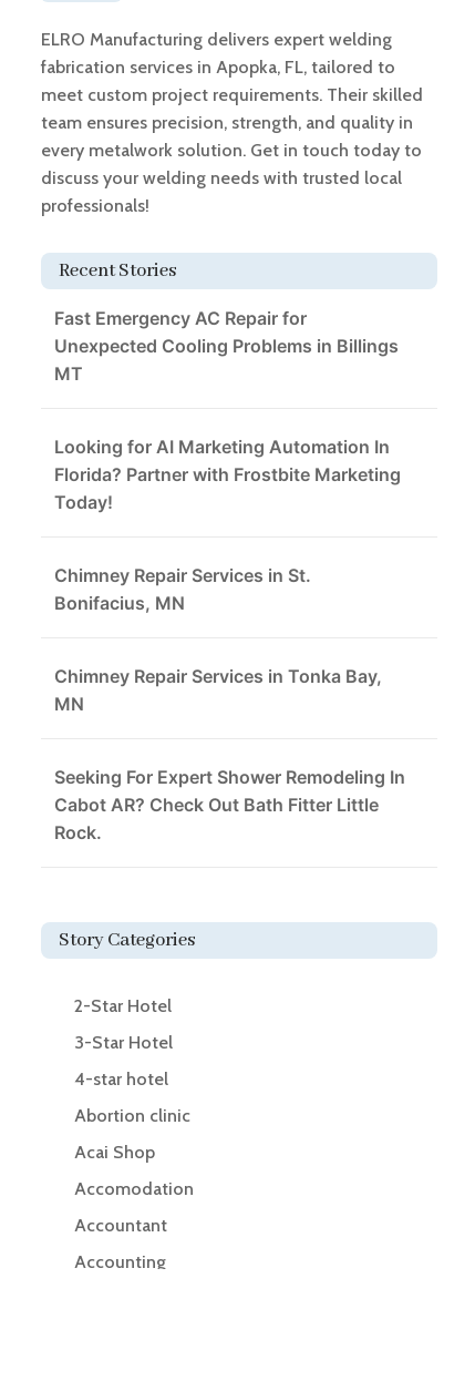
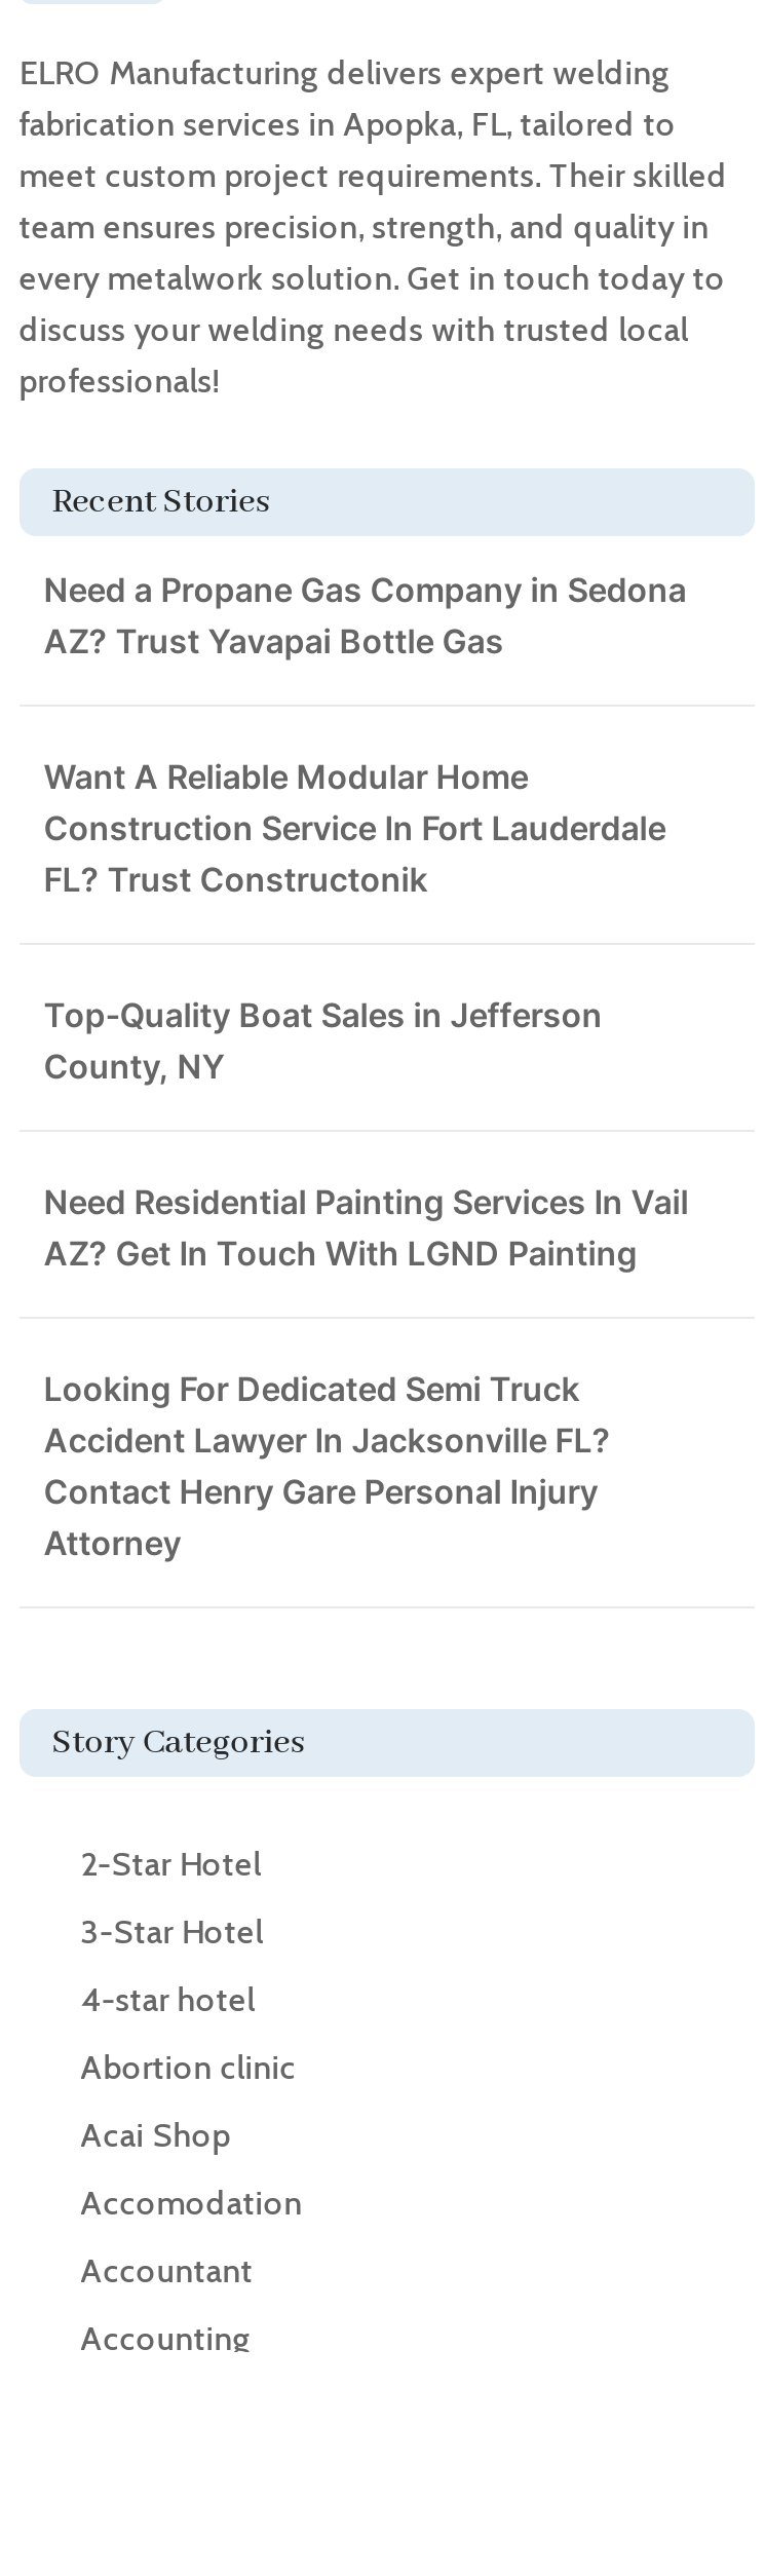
[54,307,398,385] Fast Emergency AC Repair for | Unexpected Cooling Problems in Billings | MT -> [44,569,687,661] Need a Propane Gas Company in Sedona | AZ? Trust Yavapai Bottle Gas
[54,436,401,513] Looking for AI Marketing Automation In | Florida? Partner with Frostbite Marketing | Today! -> [44,756,666,900] Want A Reliable Modular Home | Construction Service In Fort Lauderdale | FL? Trust Constructonik
[54,564,311,614] Chimney Repair Services in St. | Bonifacius, MN -> [44,994,602,1087] Top-Quality Boat Sales in Jefferson | County, NY
[54,665,382,715] Chimney Repair Services in Tonka Bay, | MN -> [44,1181,689,1274] Need Residential Painting Services In Vail | AZ? Get In Touch With LGND Painting
[54,766,405,843] Seeking For Expert Shower Remodeling In | Cabot AR? Check Out Bath Fitter Little | Rock. -> [44,1368,611,1563] Looking For Dedicated Semi Truck | Accident Lawyer In Jacksonville FL? | Contact Henry Gare Personal Injury | Attorney

